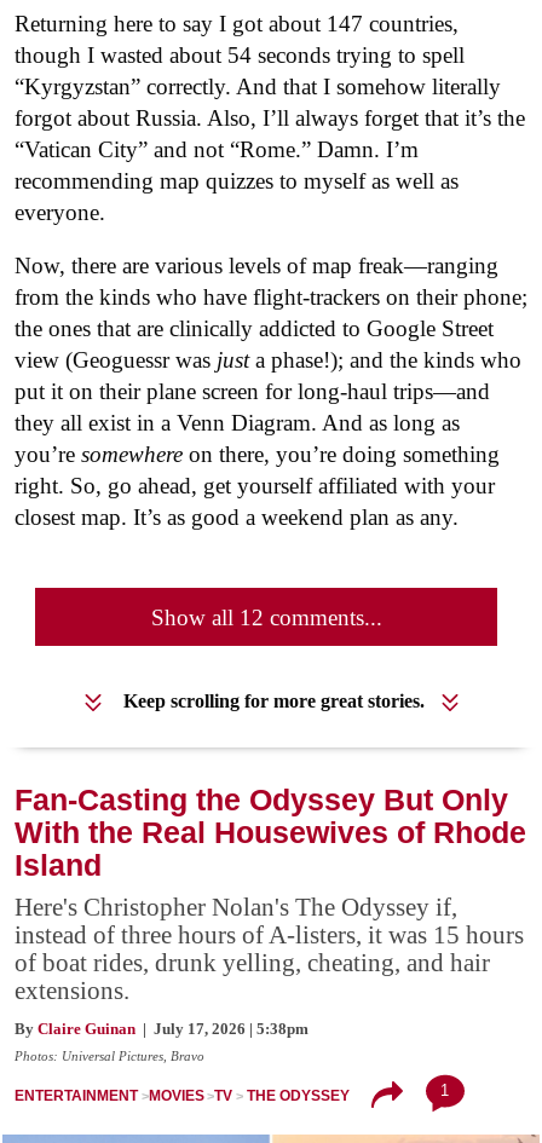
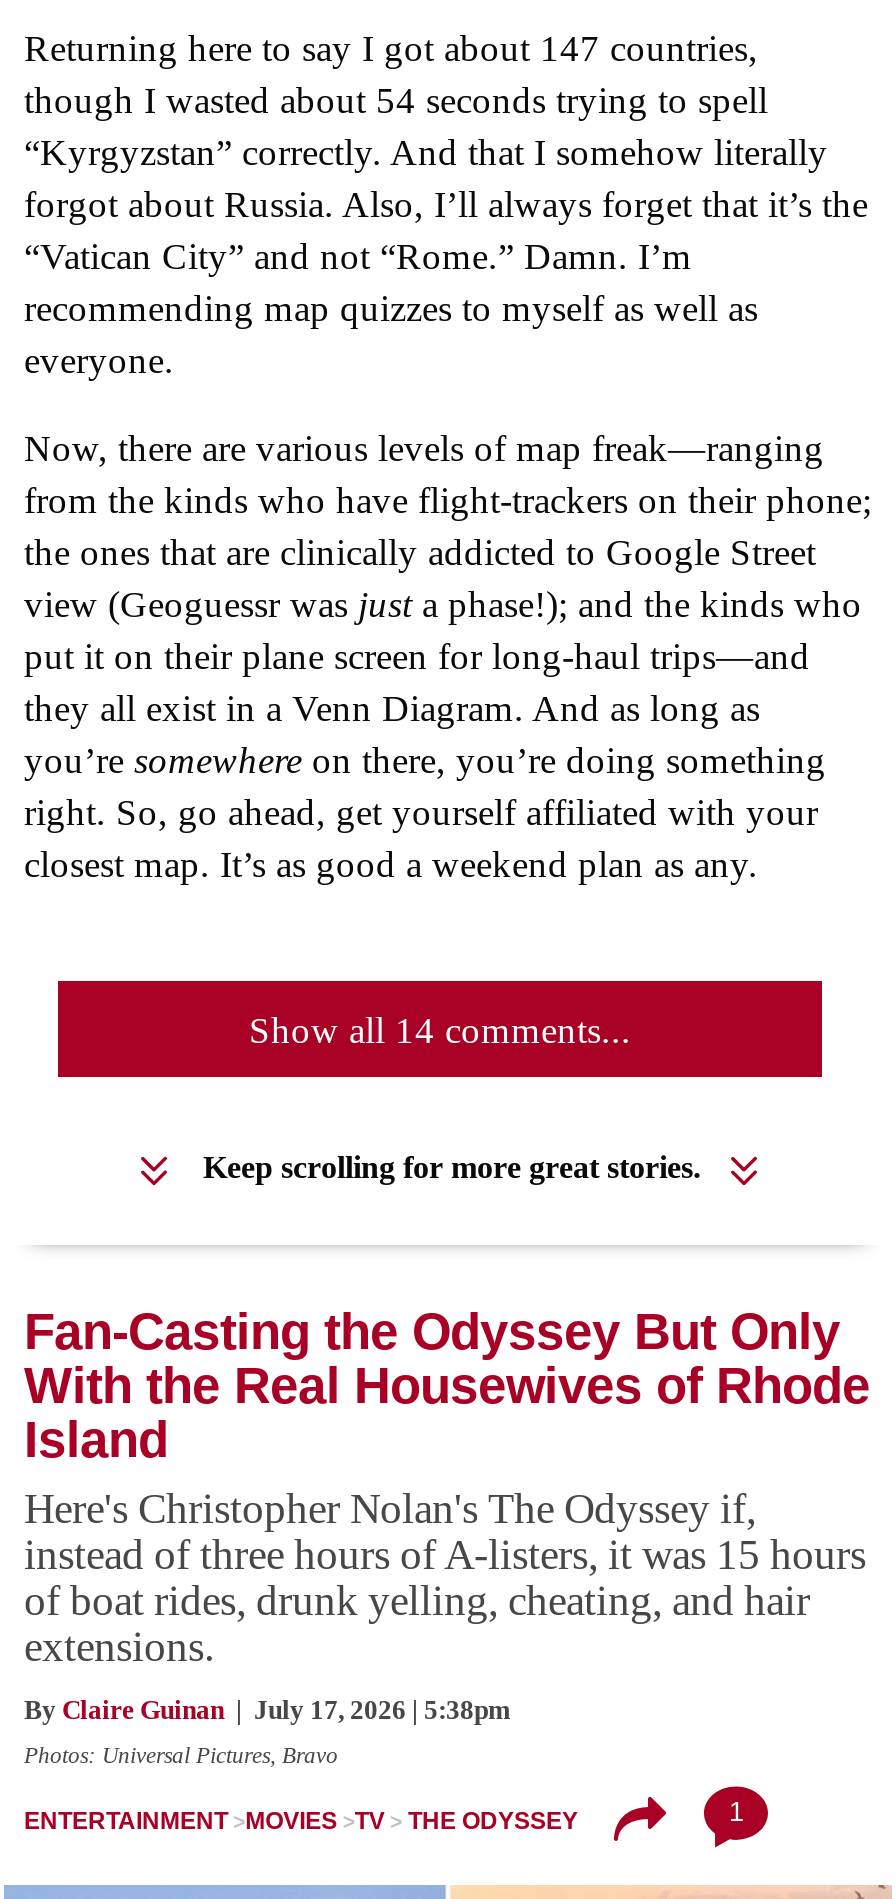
[151,605,382,630] Show all 12 comments... -> [249,1009,631,1051] Show all 14 comments...

